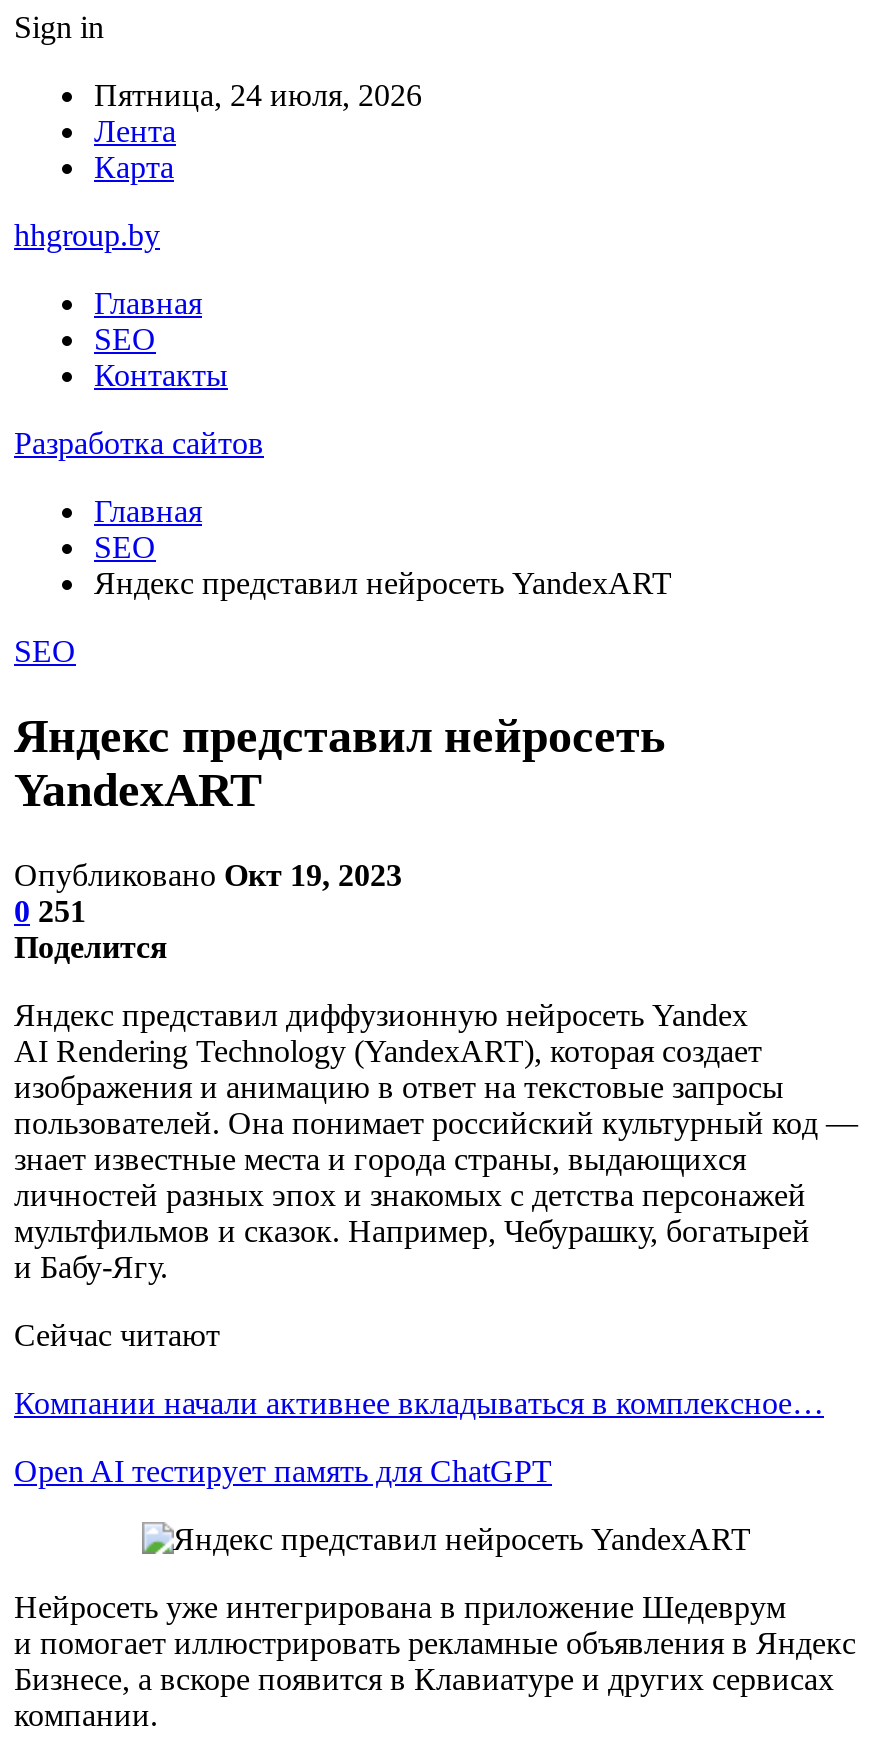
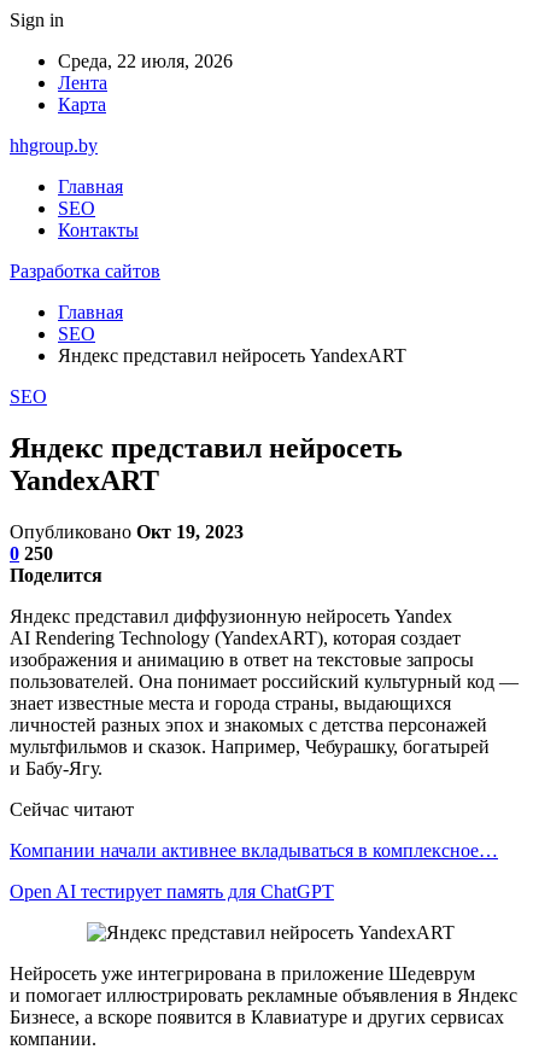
[94,78,422,112] Пятница, 24 июля, 2026 -> [58,51,233,71] Среда, 22 июля, 2026
[14,894,86,928] 0 251 -> [10,543,53,563] 0 250

